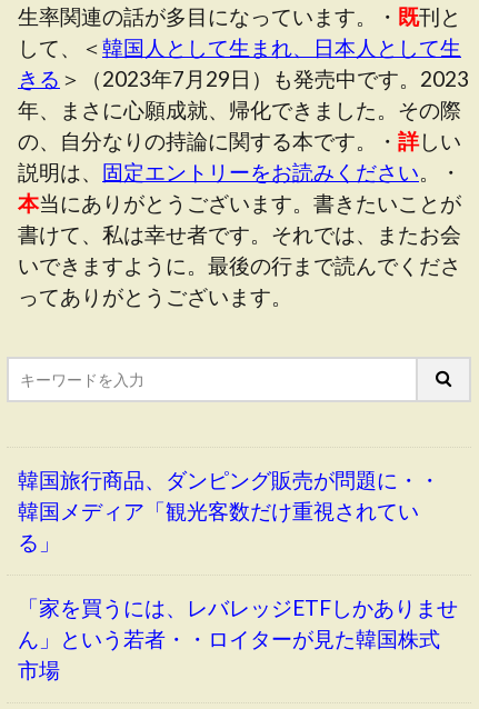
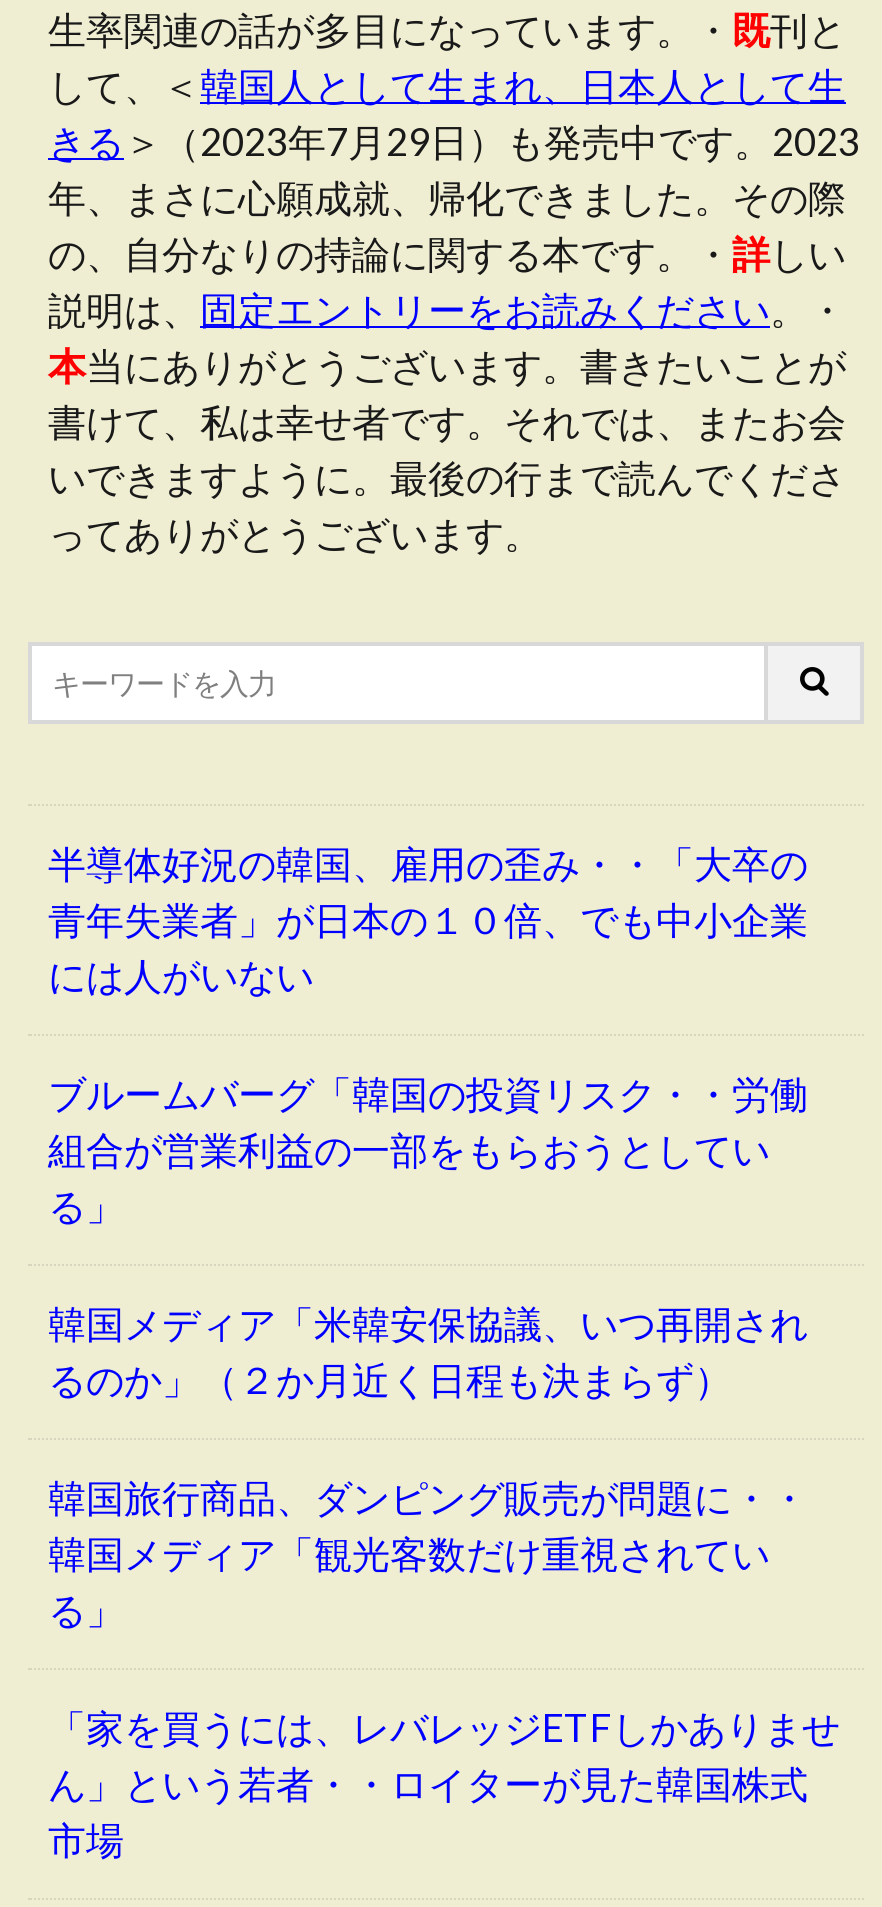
none -> [48,840,808,1402] 半導体好況の韓国、雇用の歪み・・「大卒の | 青年失業者」が日本の１０倍、でも中小企業 | には人がいない | ブルームバーグ「韓国の投資リスク・・労働 | 組合が営業利益の一部をもらおうとしてい | る」 | 韓国メディア「米韓安保協議、いつ再開され | るのか」（２か月近く日程も決まらず）

